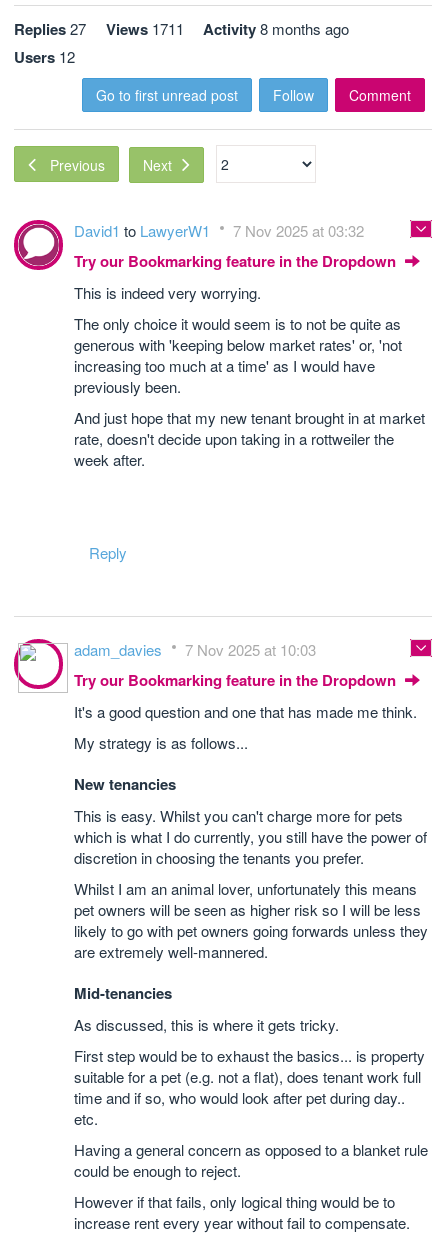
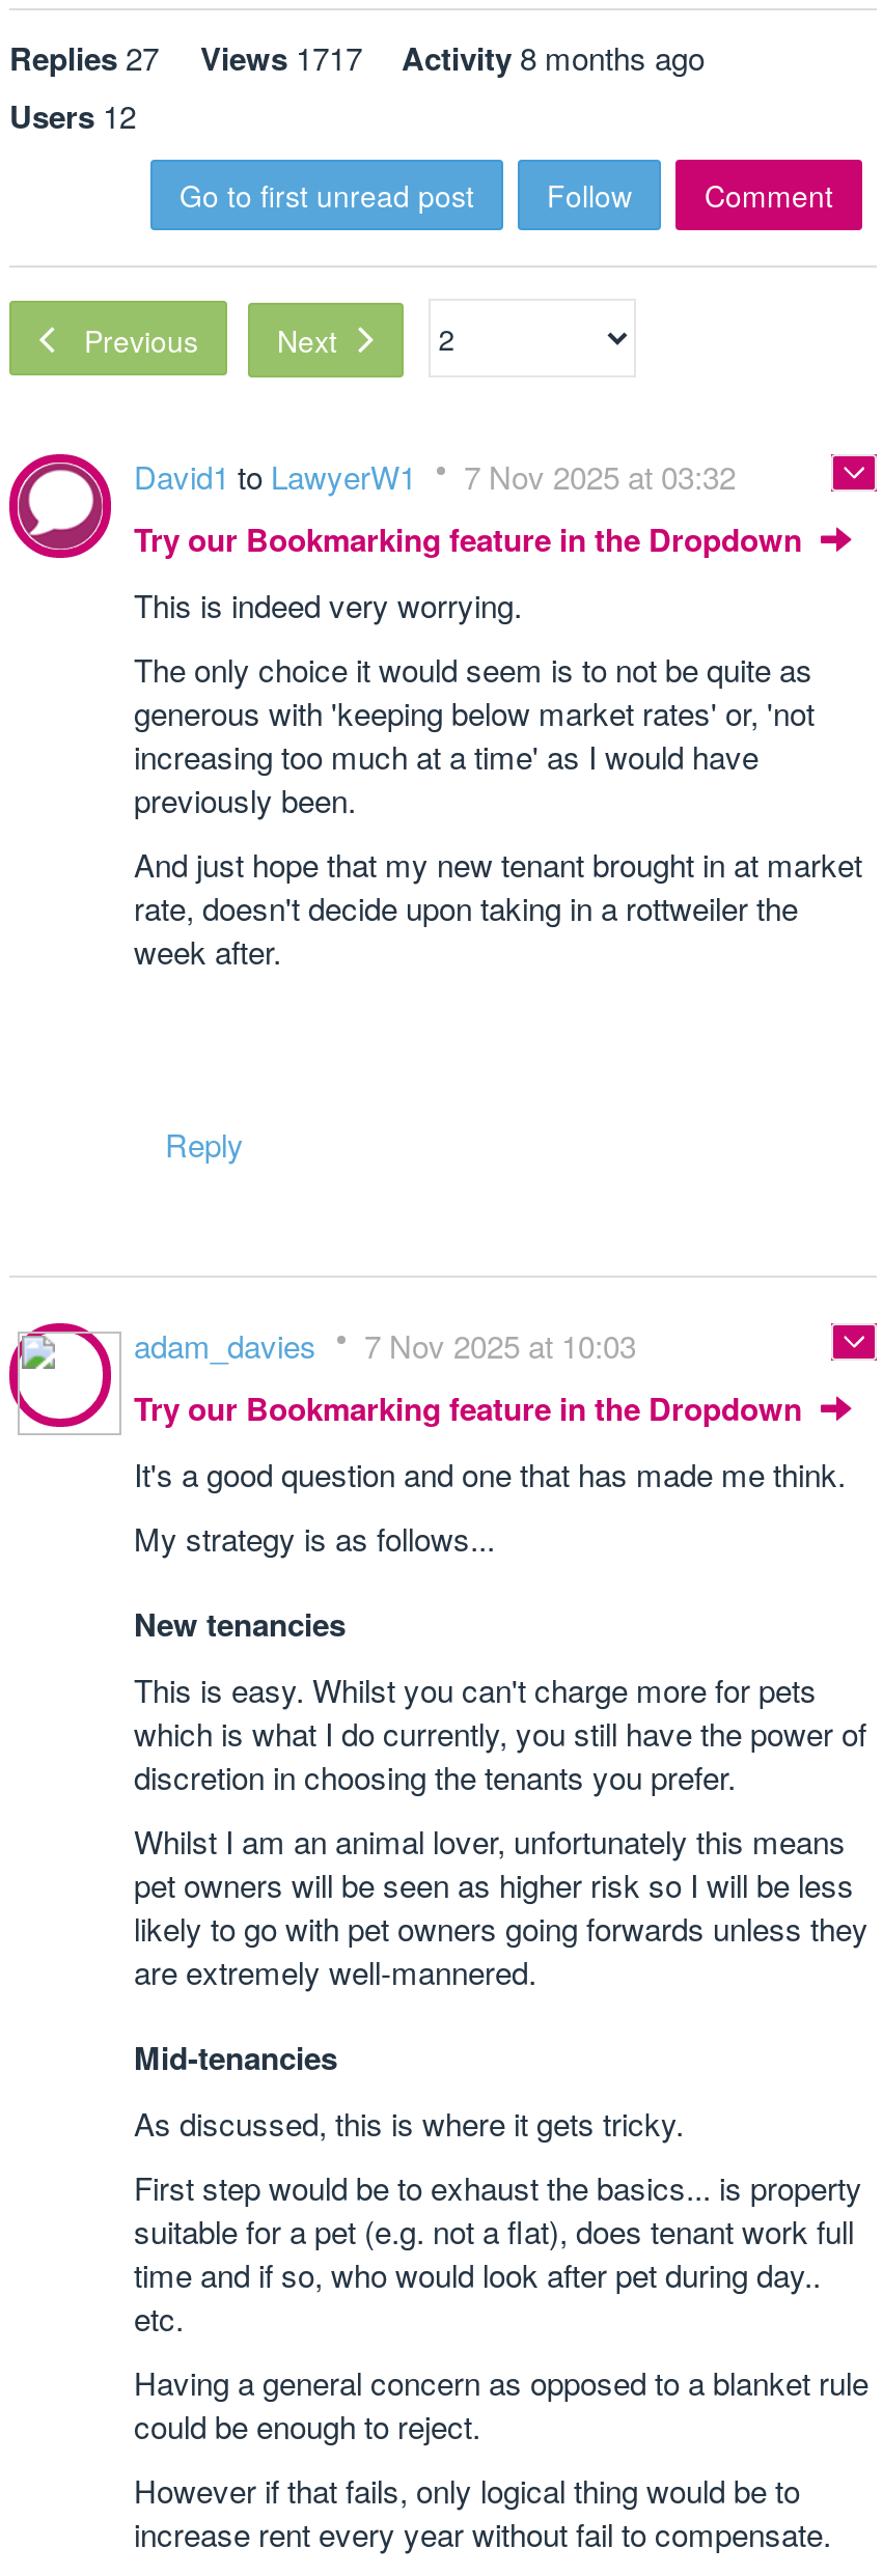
[14,18,349,40] Replies 27 Views 1711 Activity 8 months ago -> [9,35,705,81] Replies 27 Views 1717 Activity 8 months ago

